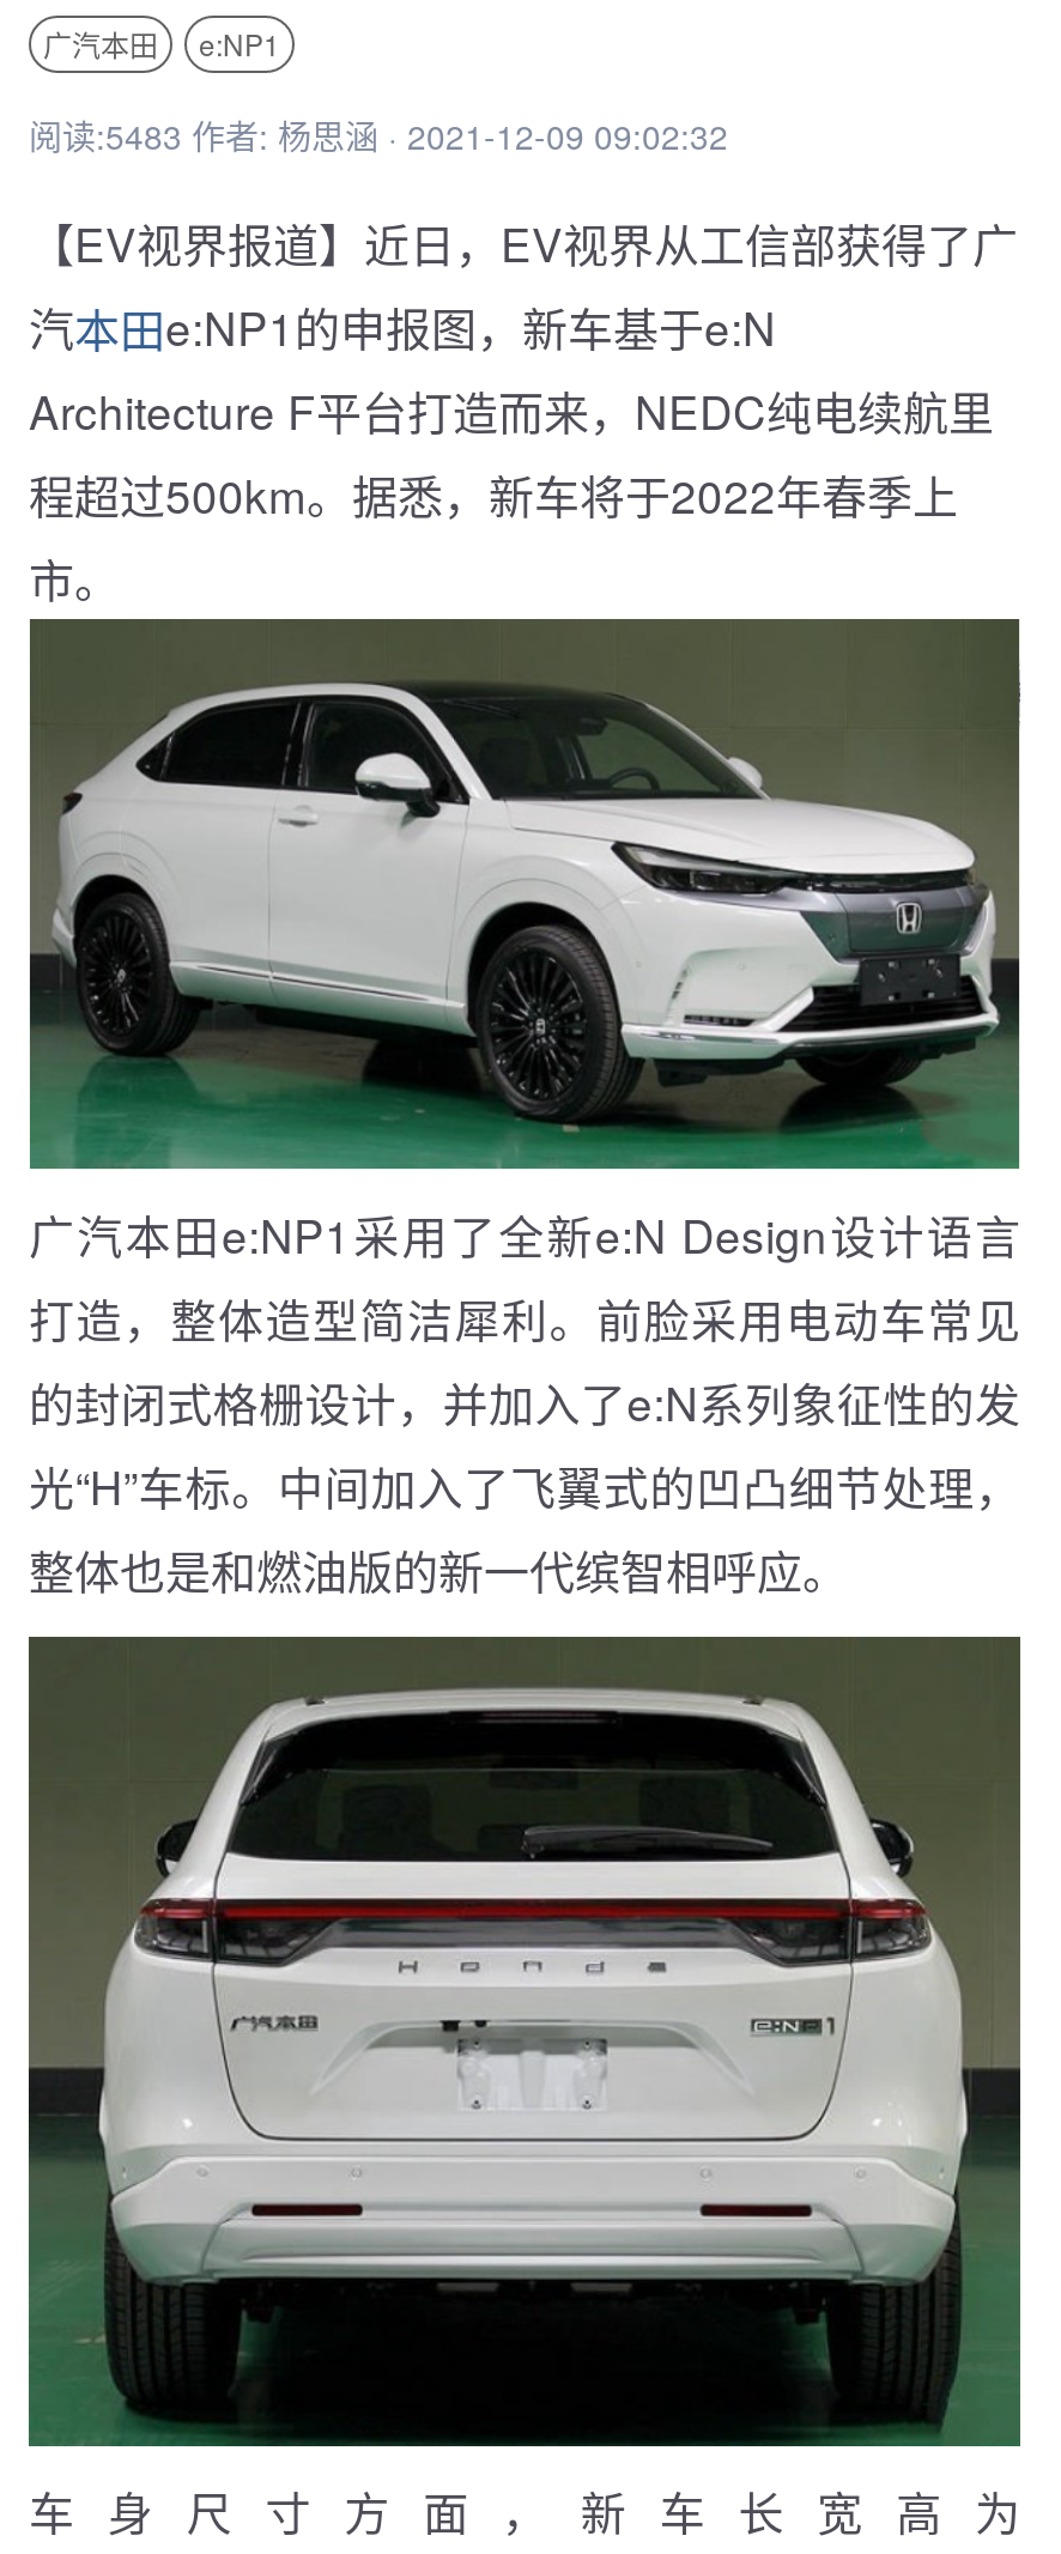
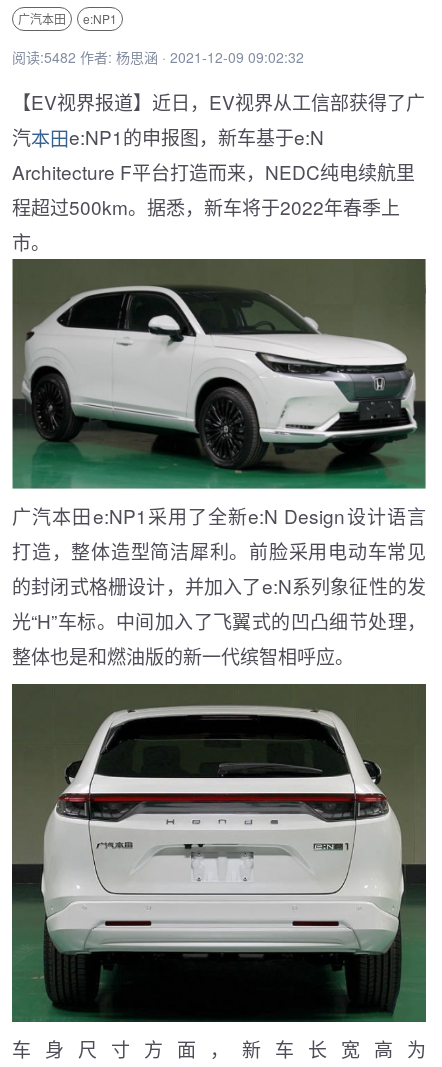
[29,111,728,159] 阅读:5483 作者: 杨思涵 · 2021-12-09 09:02:32 -> [12,47,304,67] 阅读:5482 作者: 杨思涵 · 2021-12-09 09:02:32

